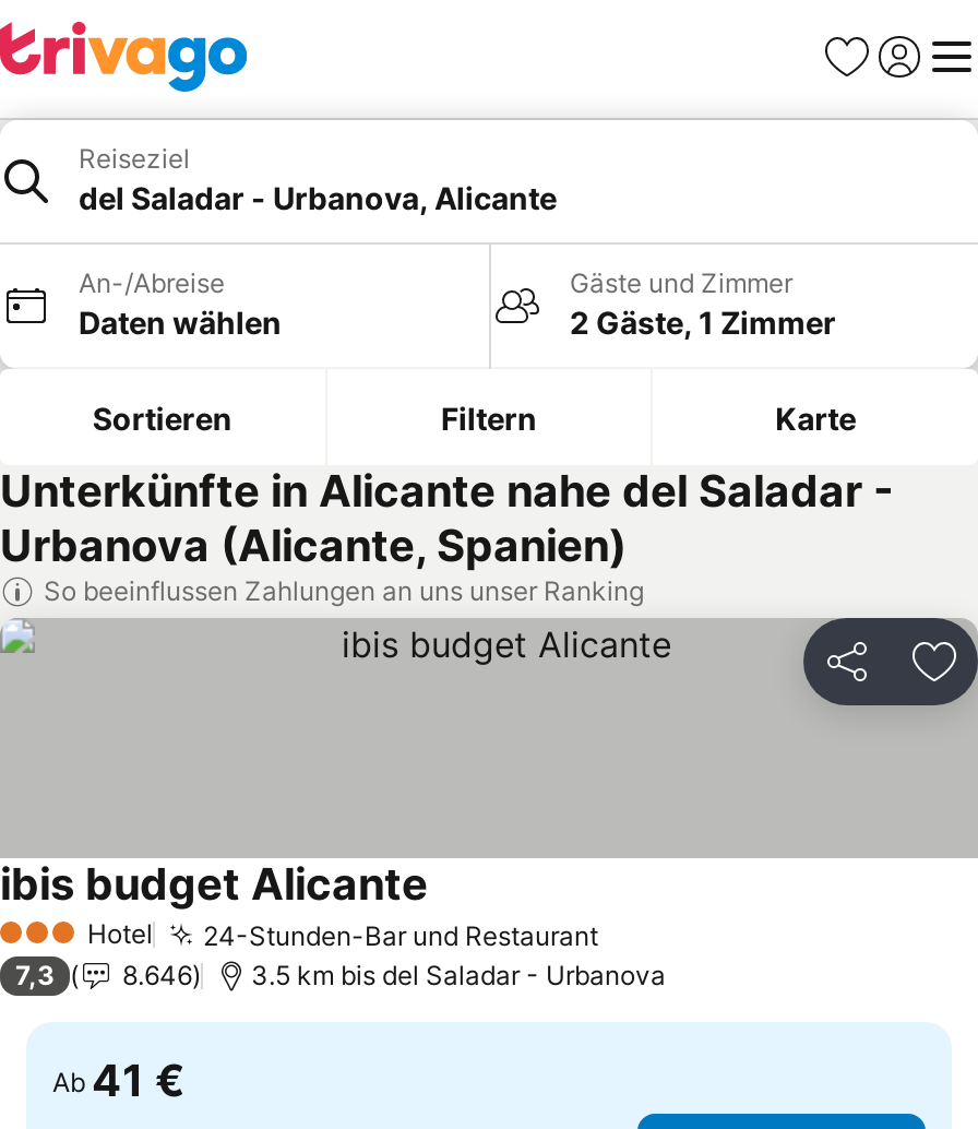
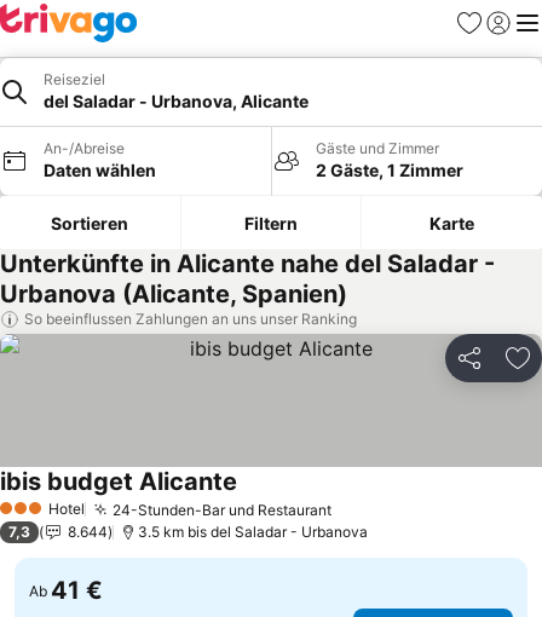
[122,959,666,991] 8.646 3.5 km bis del Saladar - Urbanova -> [68,523,368,541] 8.644 3.5 km bis del Saladar - Urbanova

